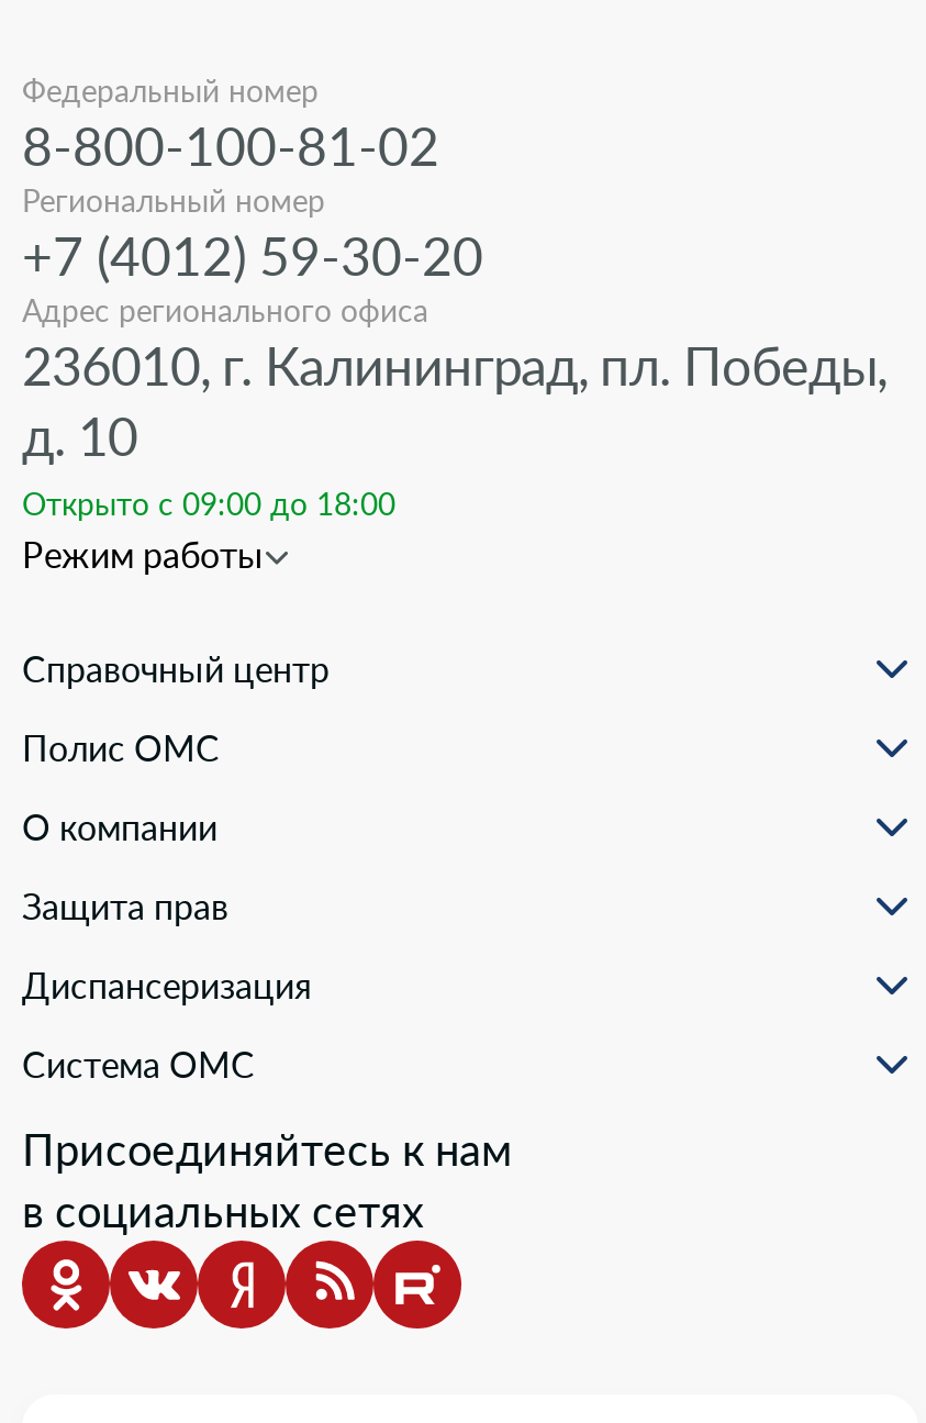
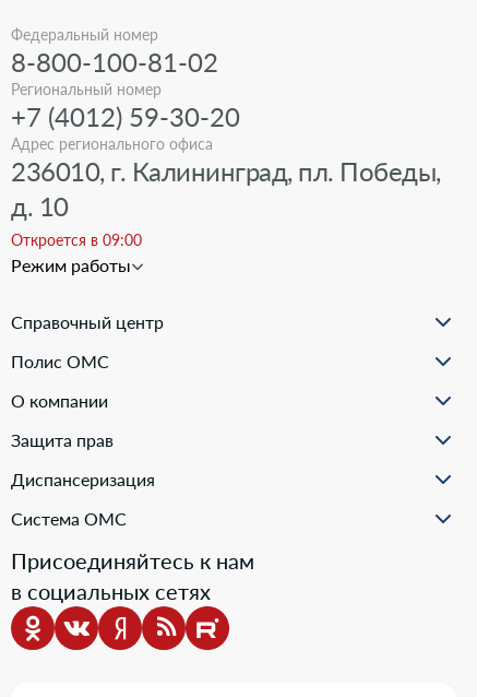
[22,484,395,521] Открыто с 09:00 до 18:00 -> [11,230,142,249] Откроется в 09:00

